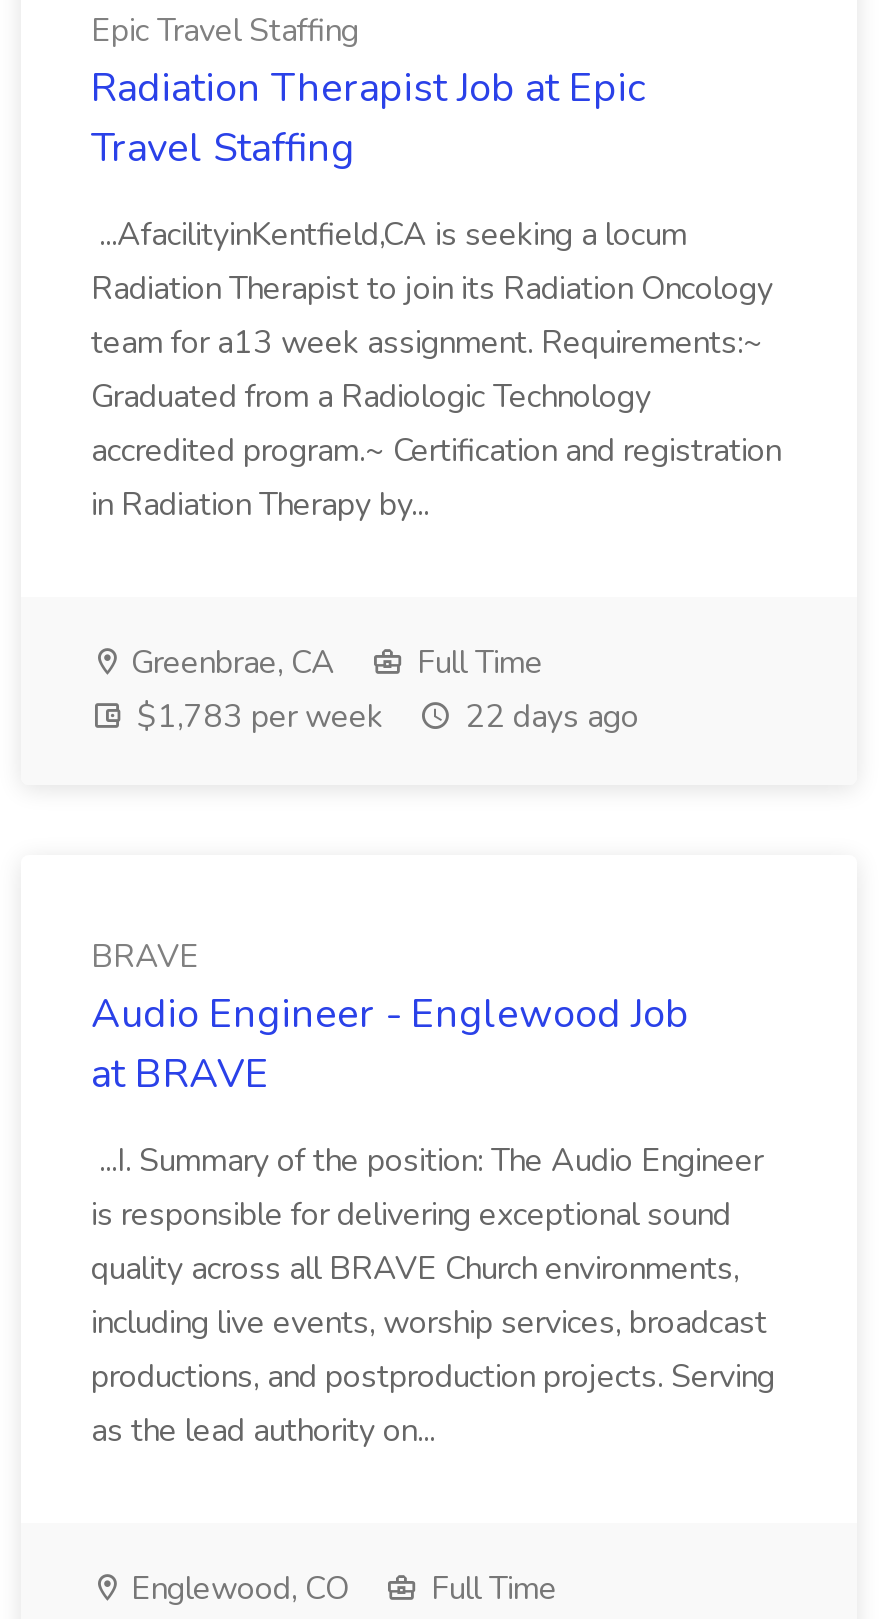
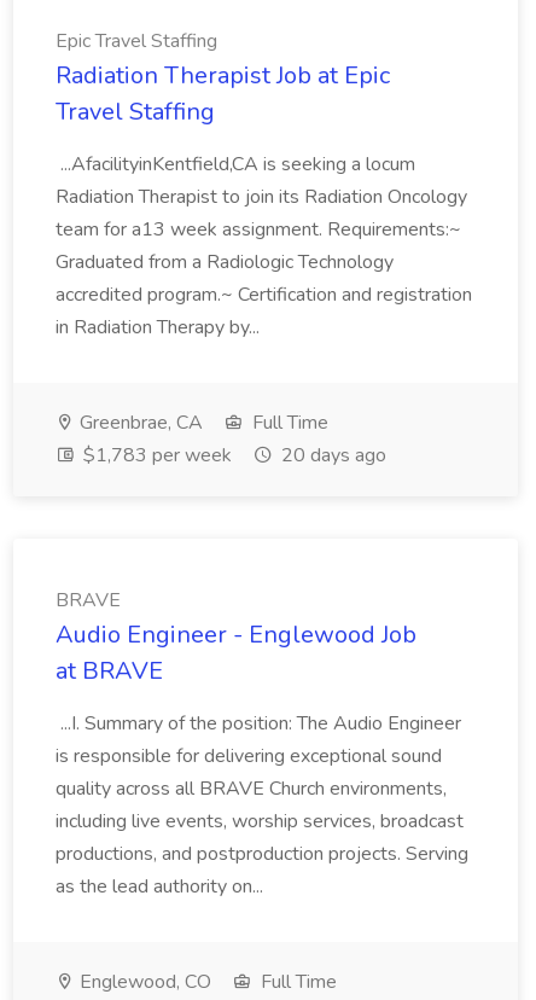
[129,695,639,739] $1,783 per week 22 days ago -> [78,442,386,469] $1,783 per week 20 days ago

